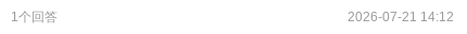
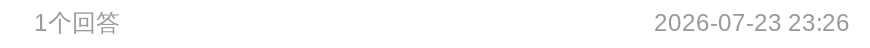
[348,10,454,24] 2026-07-21 14:12 -> [654,9,850,37] 2026-07-23 23:26

